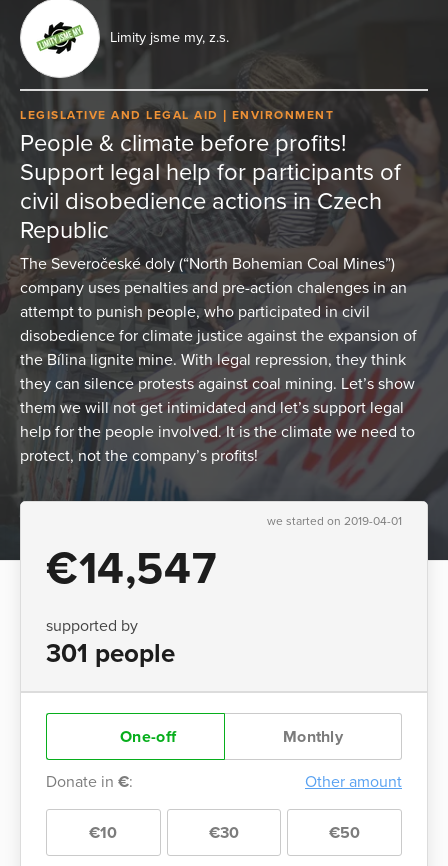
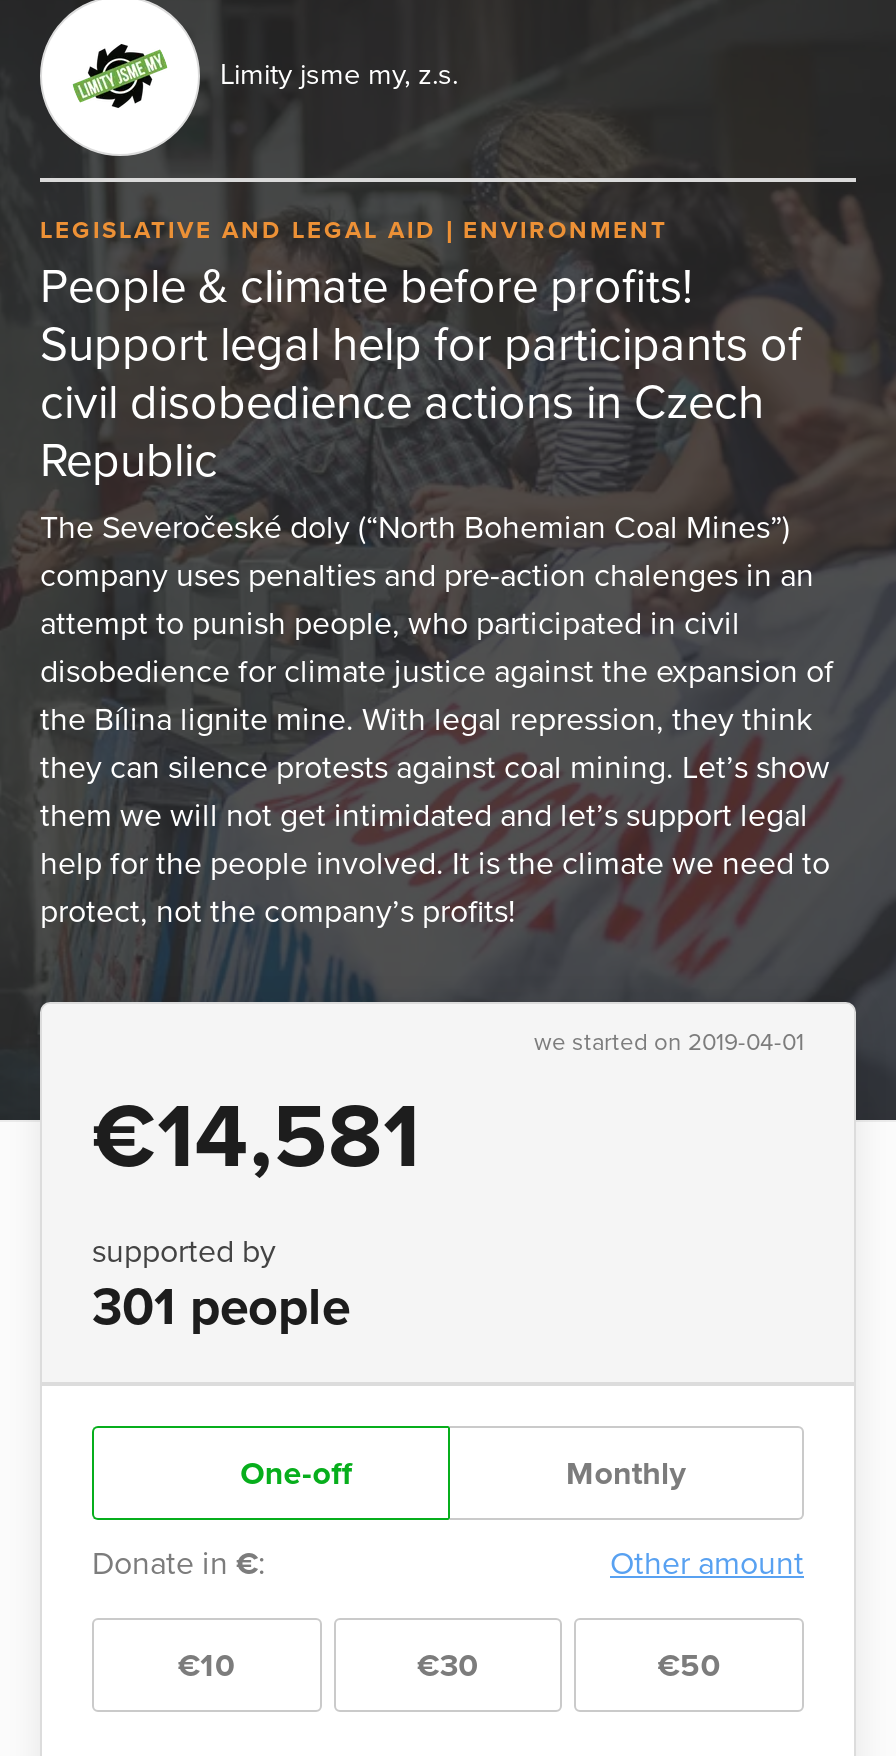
[46,542,216,596] €14,547 -> [92,1084,420,1192] €14,581

